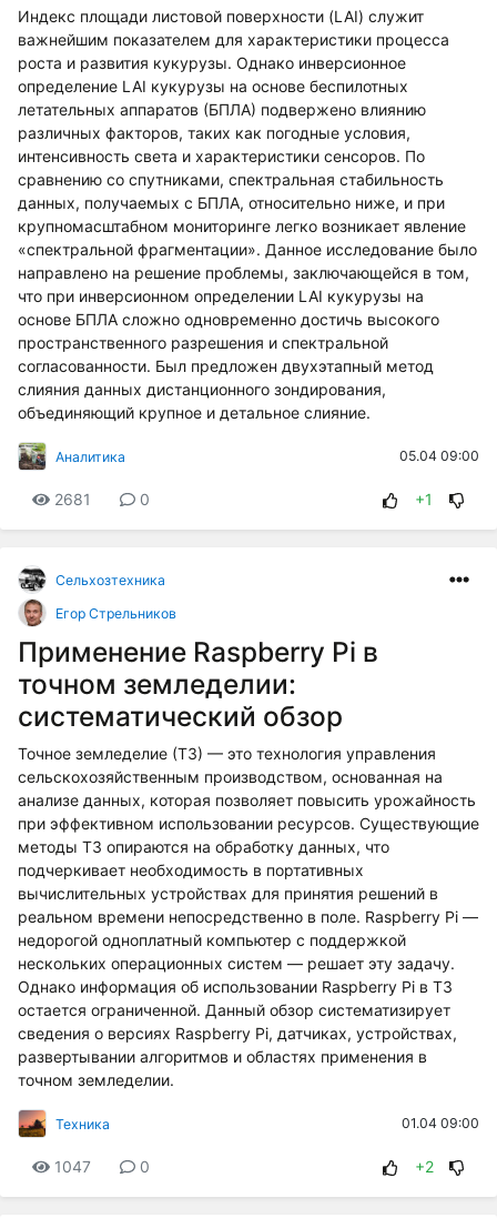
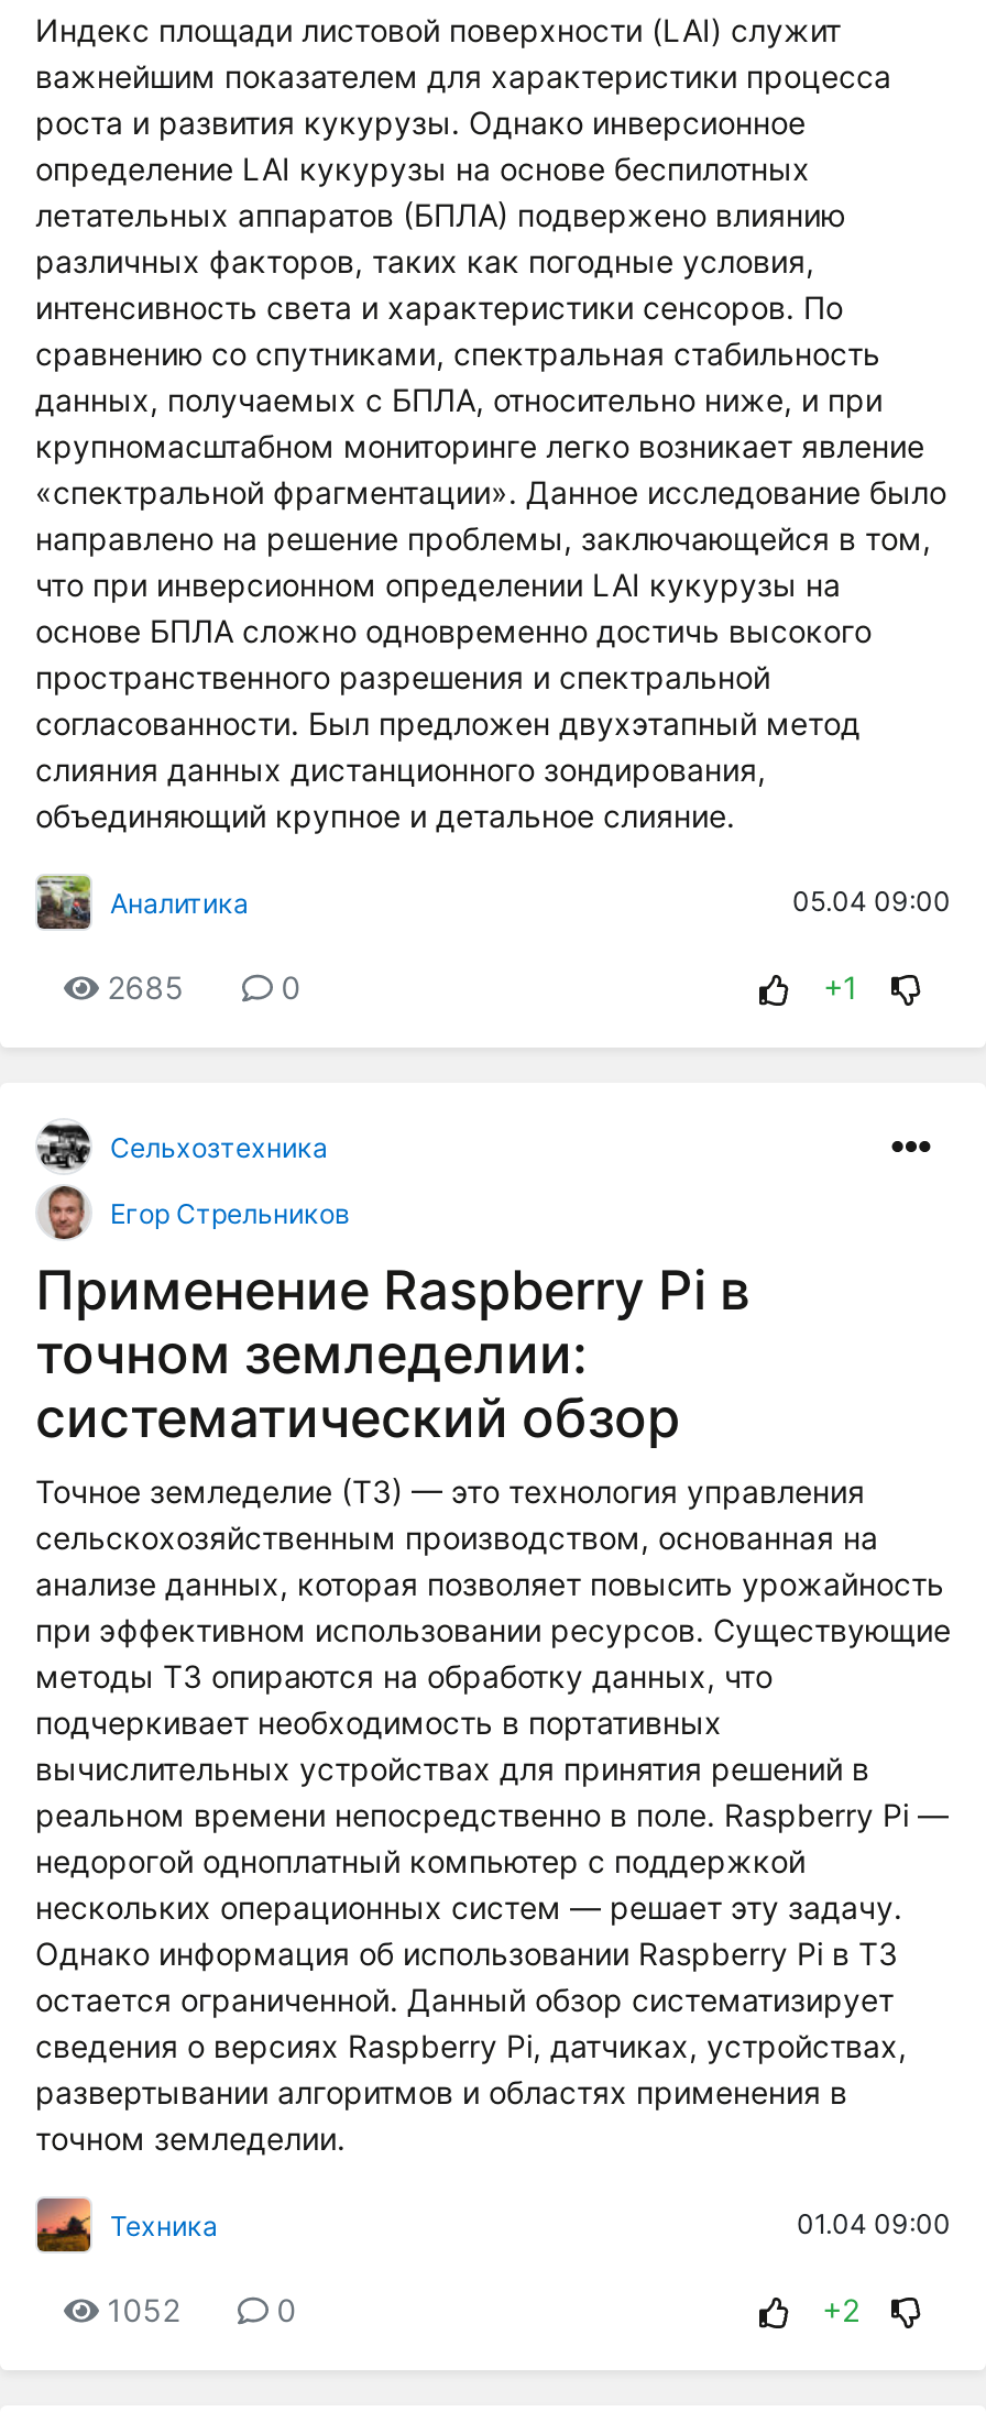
[54,490,91,509] 2681 -> [107,968,184,1006] 2685
[54,1157,91,1176] 1047 -> [107,2291,180,2328] 1052

